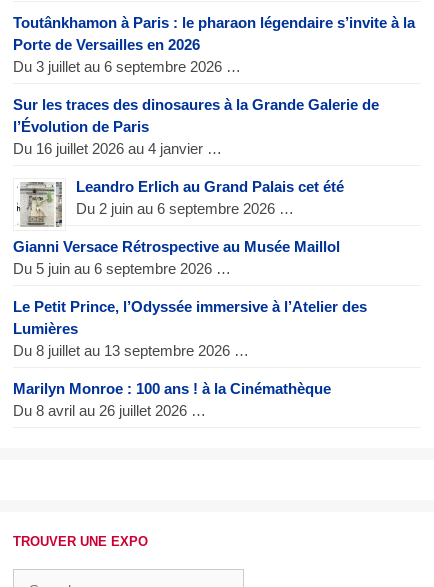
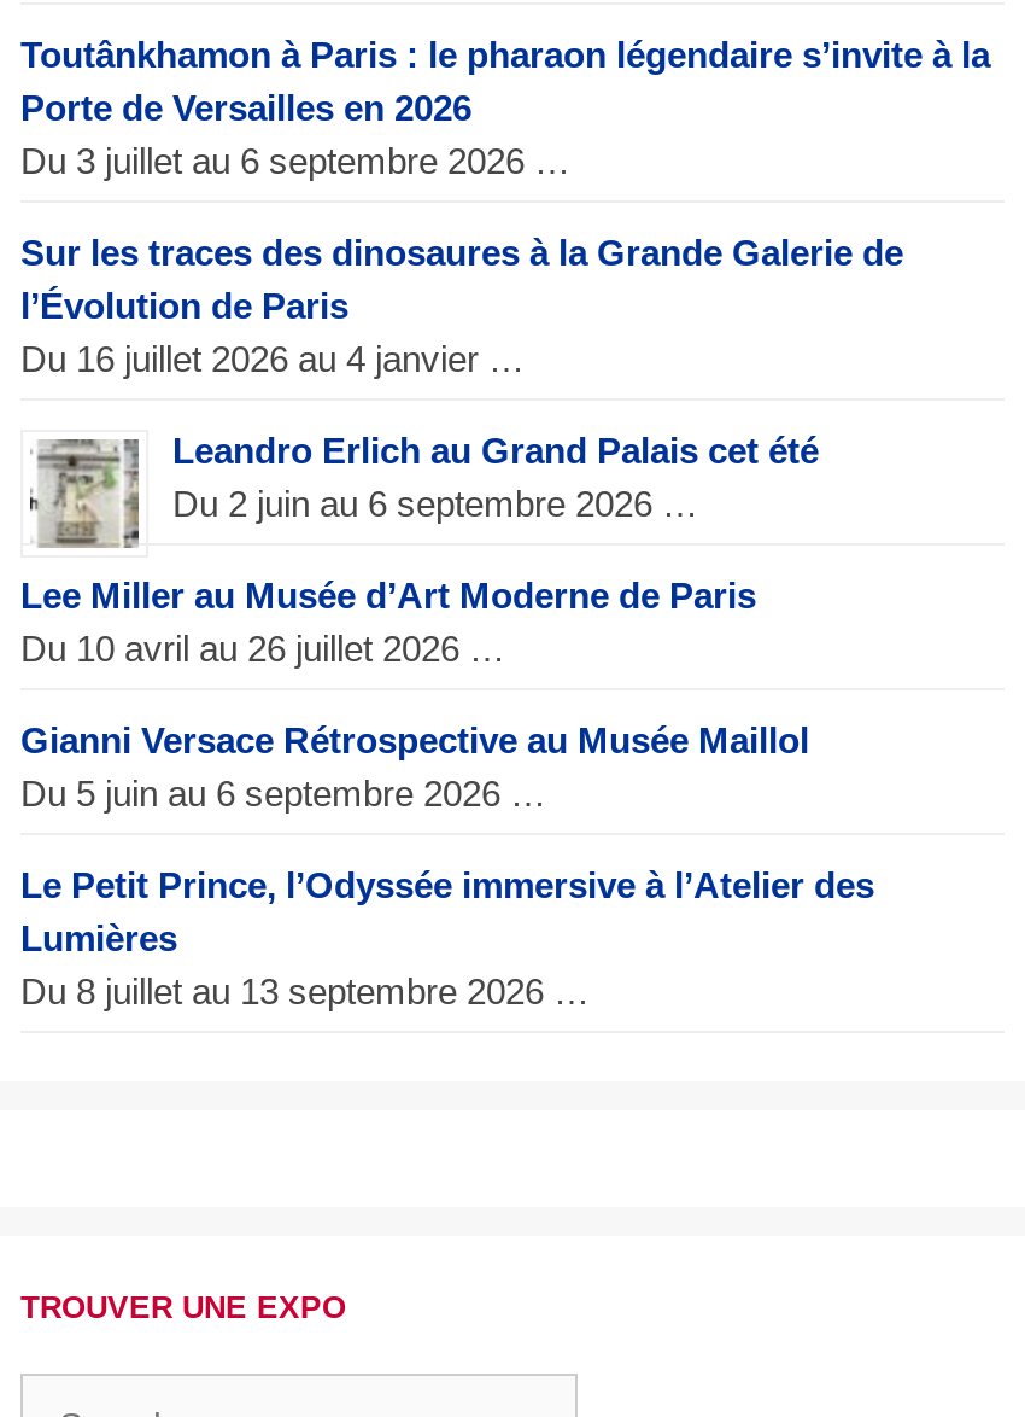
none -> [20,574,756,668] Lee Miller au Musée d’Art Moderne de Paris | Du 10 avril au 26 juillet 2026 …
moved [13,238,367,359] -> [20,719,874,1011]: Gianni Versace Rétrospective au Musée Maillol | Du 5 juin au 6 septembre 2026 … | Le Petit Prince, l’Odyssée immersive à l’Atelier des | Lumières | Du 8 juillet au 13 septembre 2026 …
[13,380,331,419] Marilyn Monroe : 100 ans ! à la Cinémathèque | Du 8 avril au 26 juillet 2026 … -> none

